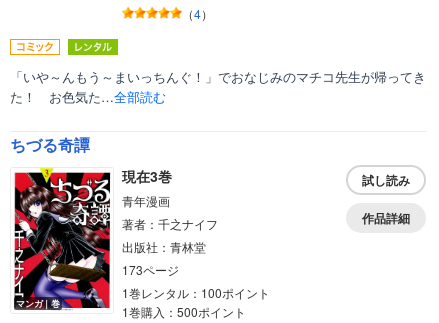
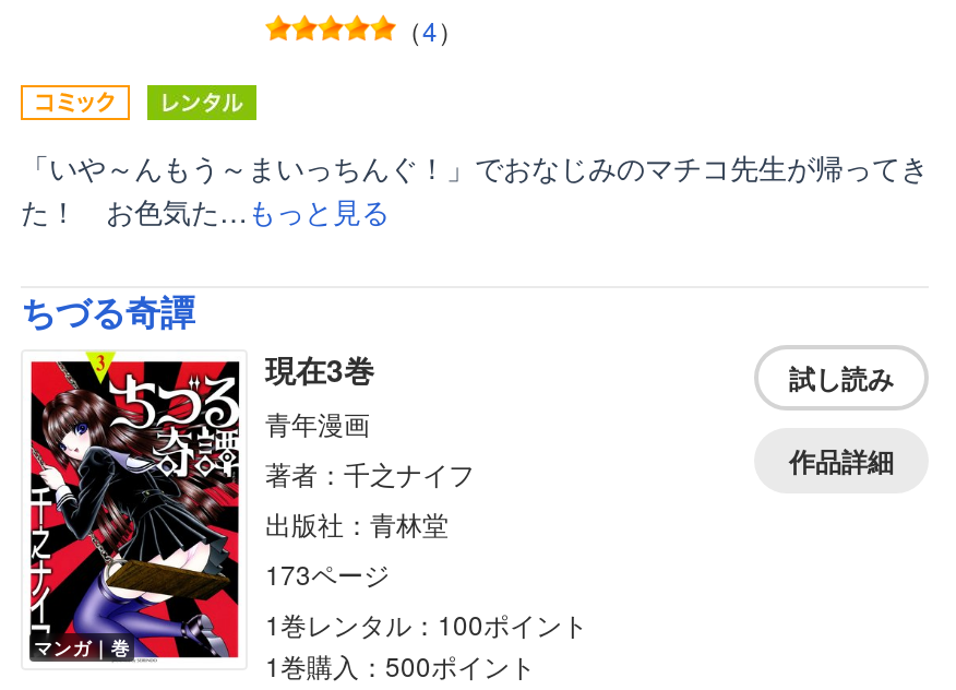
[10,87,166,106] た！ お色気た…全部読む -> [21,189,390,231] た！ お色気た…もっと見る

